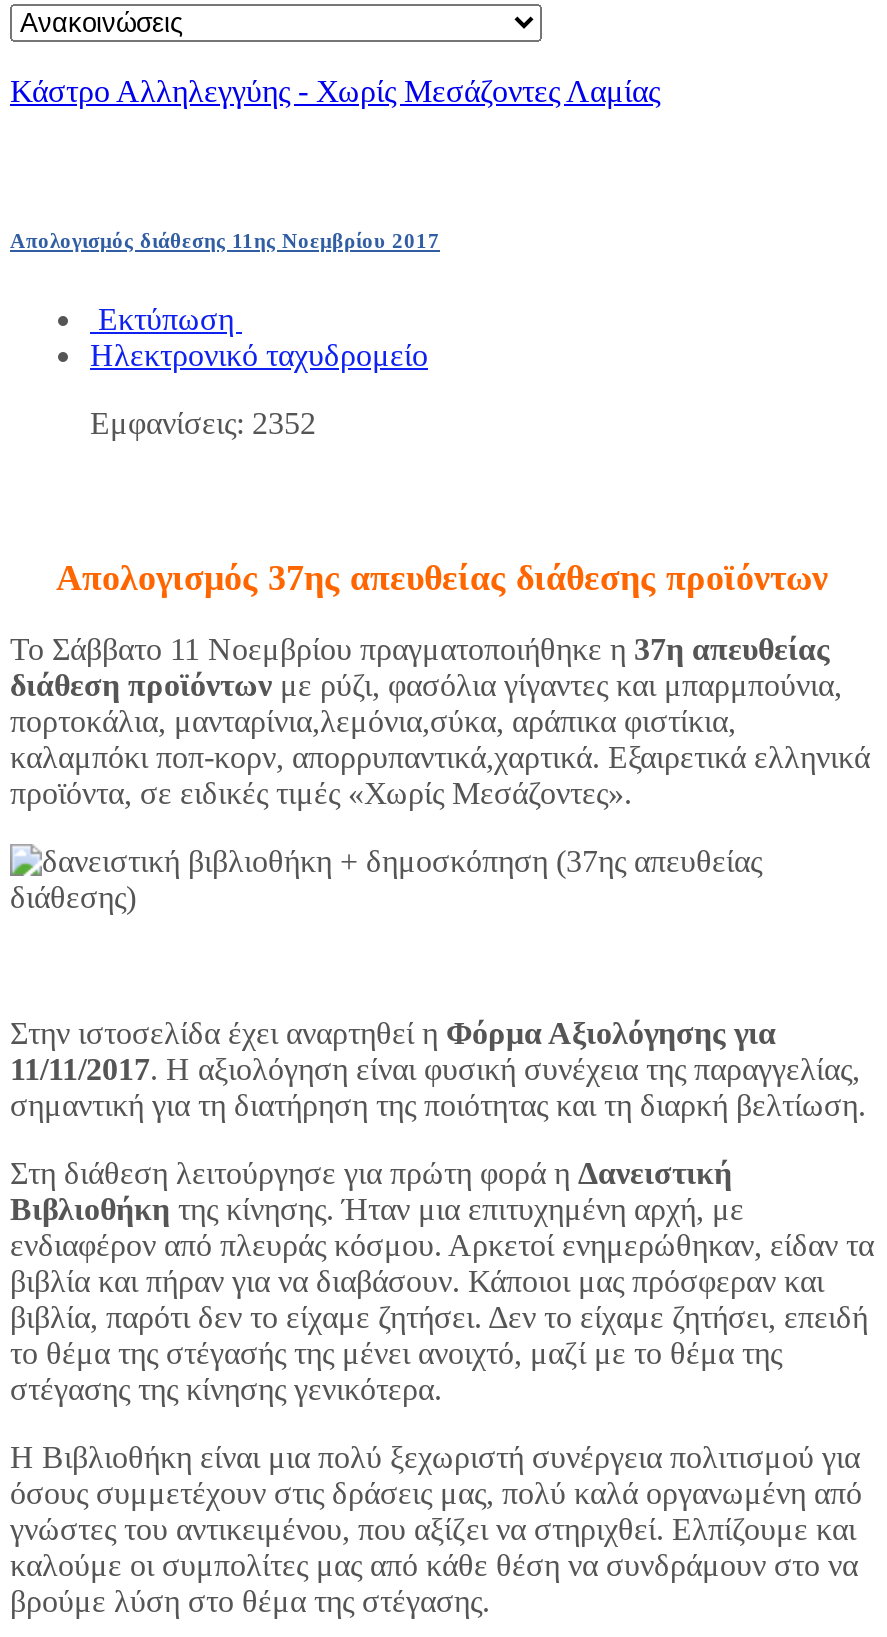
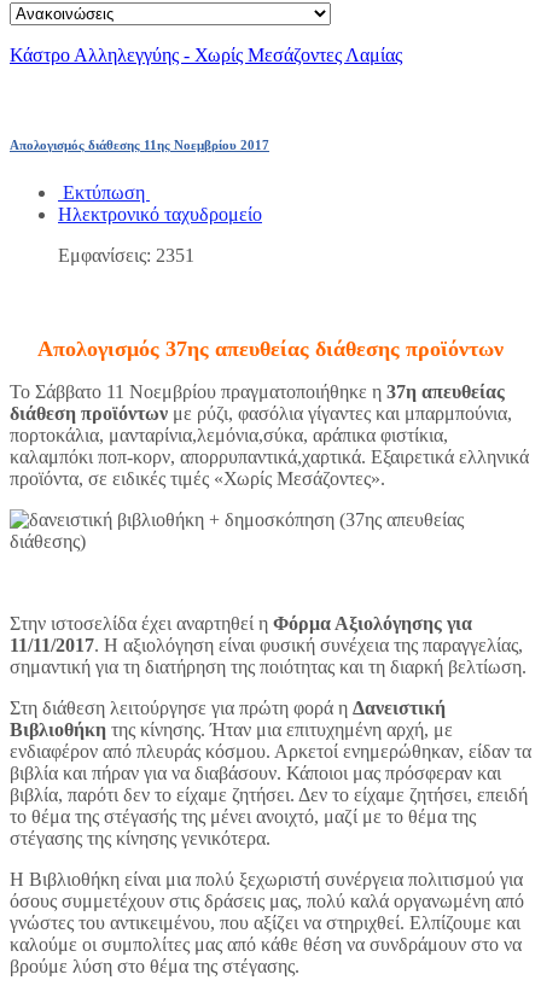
[90,406,316,440] Εμφανίσεις: 2352 -> [58,245,194,265] Εμφανίσεις: 2351

